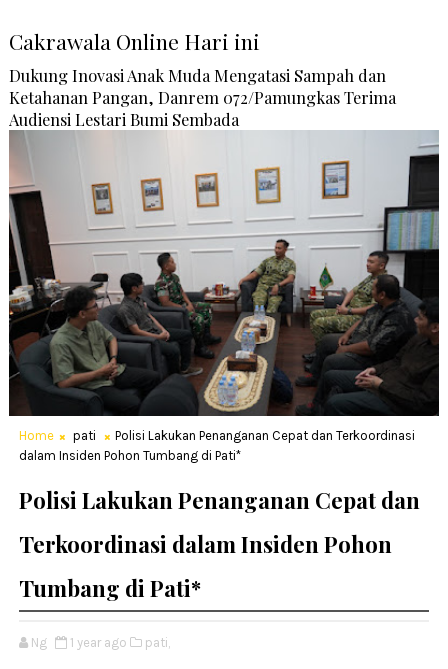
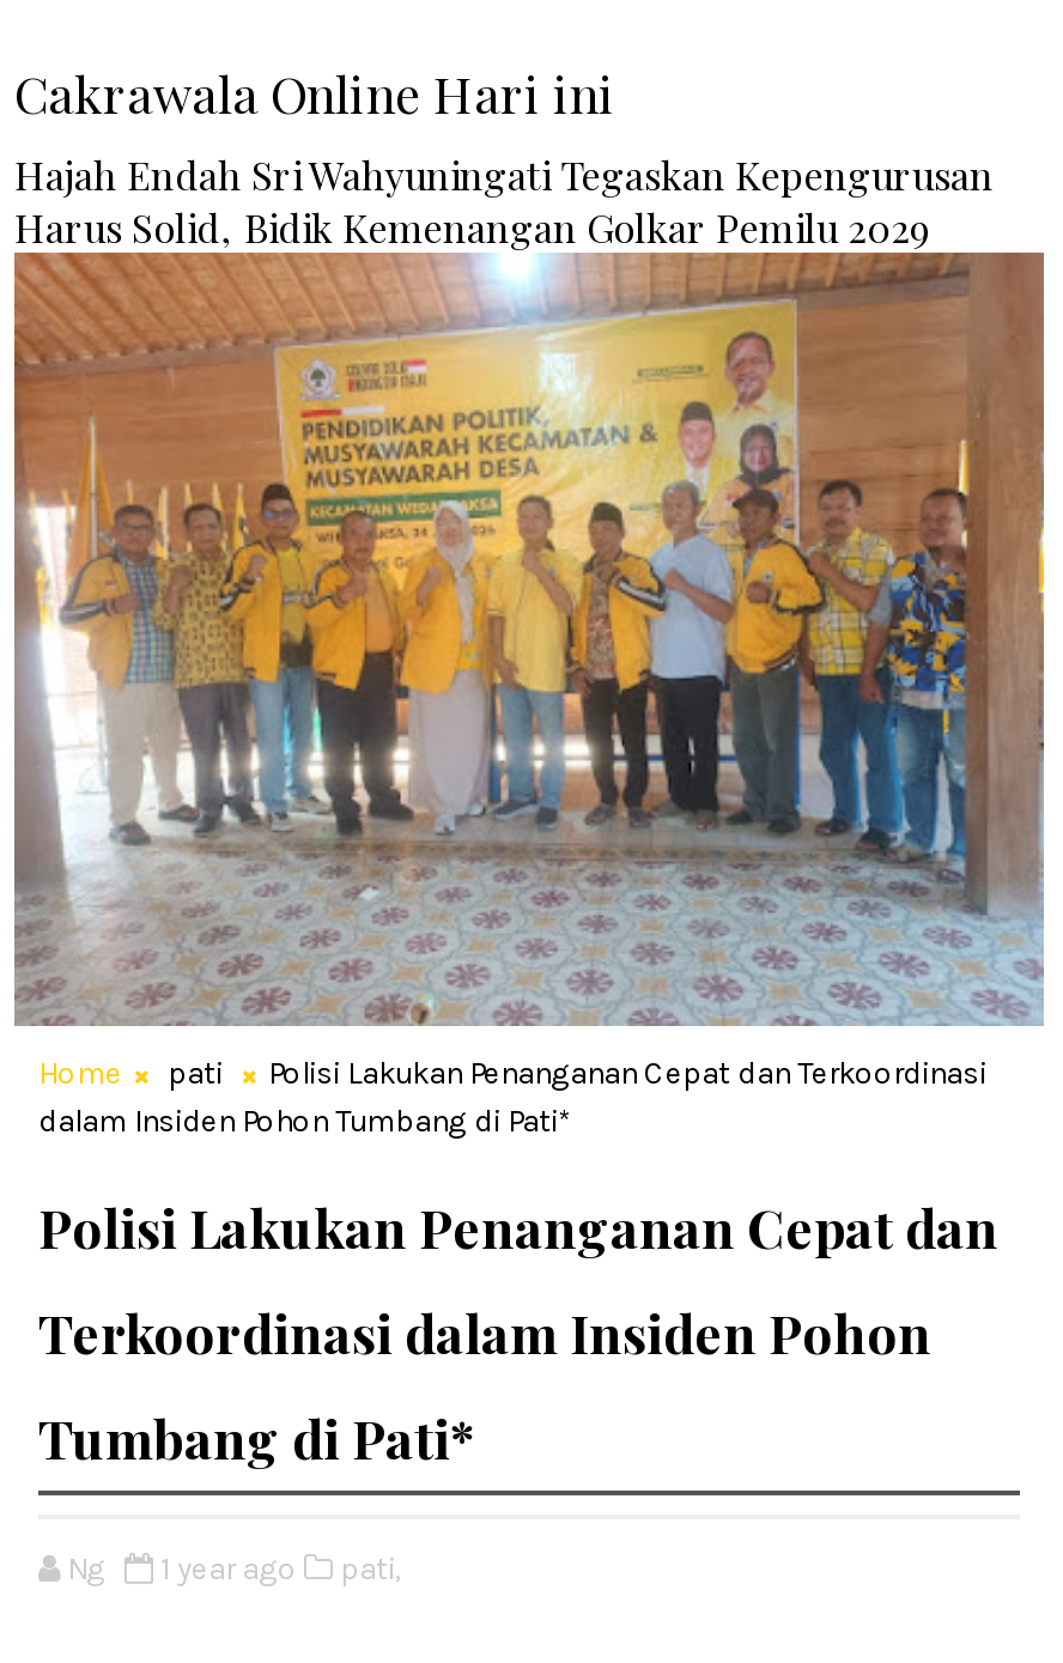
[9,64,440,416] [image] | Dukung Inovasi Anak Muda Mengatasi Sampah dan | Ketahanan Pangan, Danrem 072/Pamungkas Terima | Audiensi Lestari Bumi Sembada -> [12,148,1046,1028] [image] | Hajah Endah Sri Wahyuningati Tegaskan Kepengurusan | Harus Solid, Bidik Kemenangan Golkar Pemilu 2029

